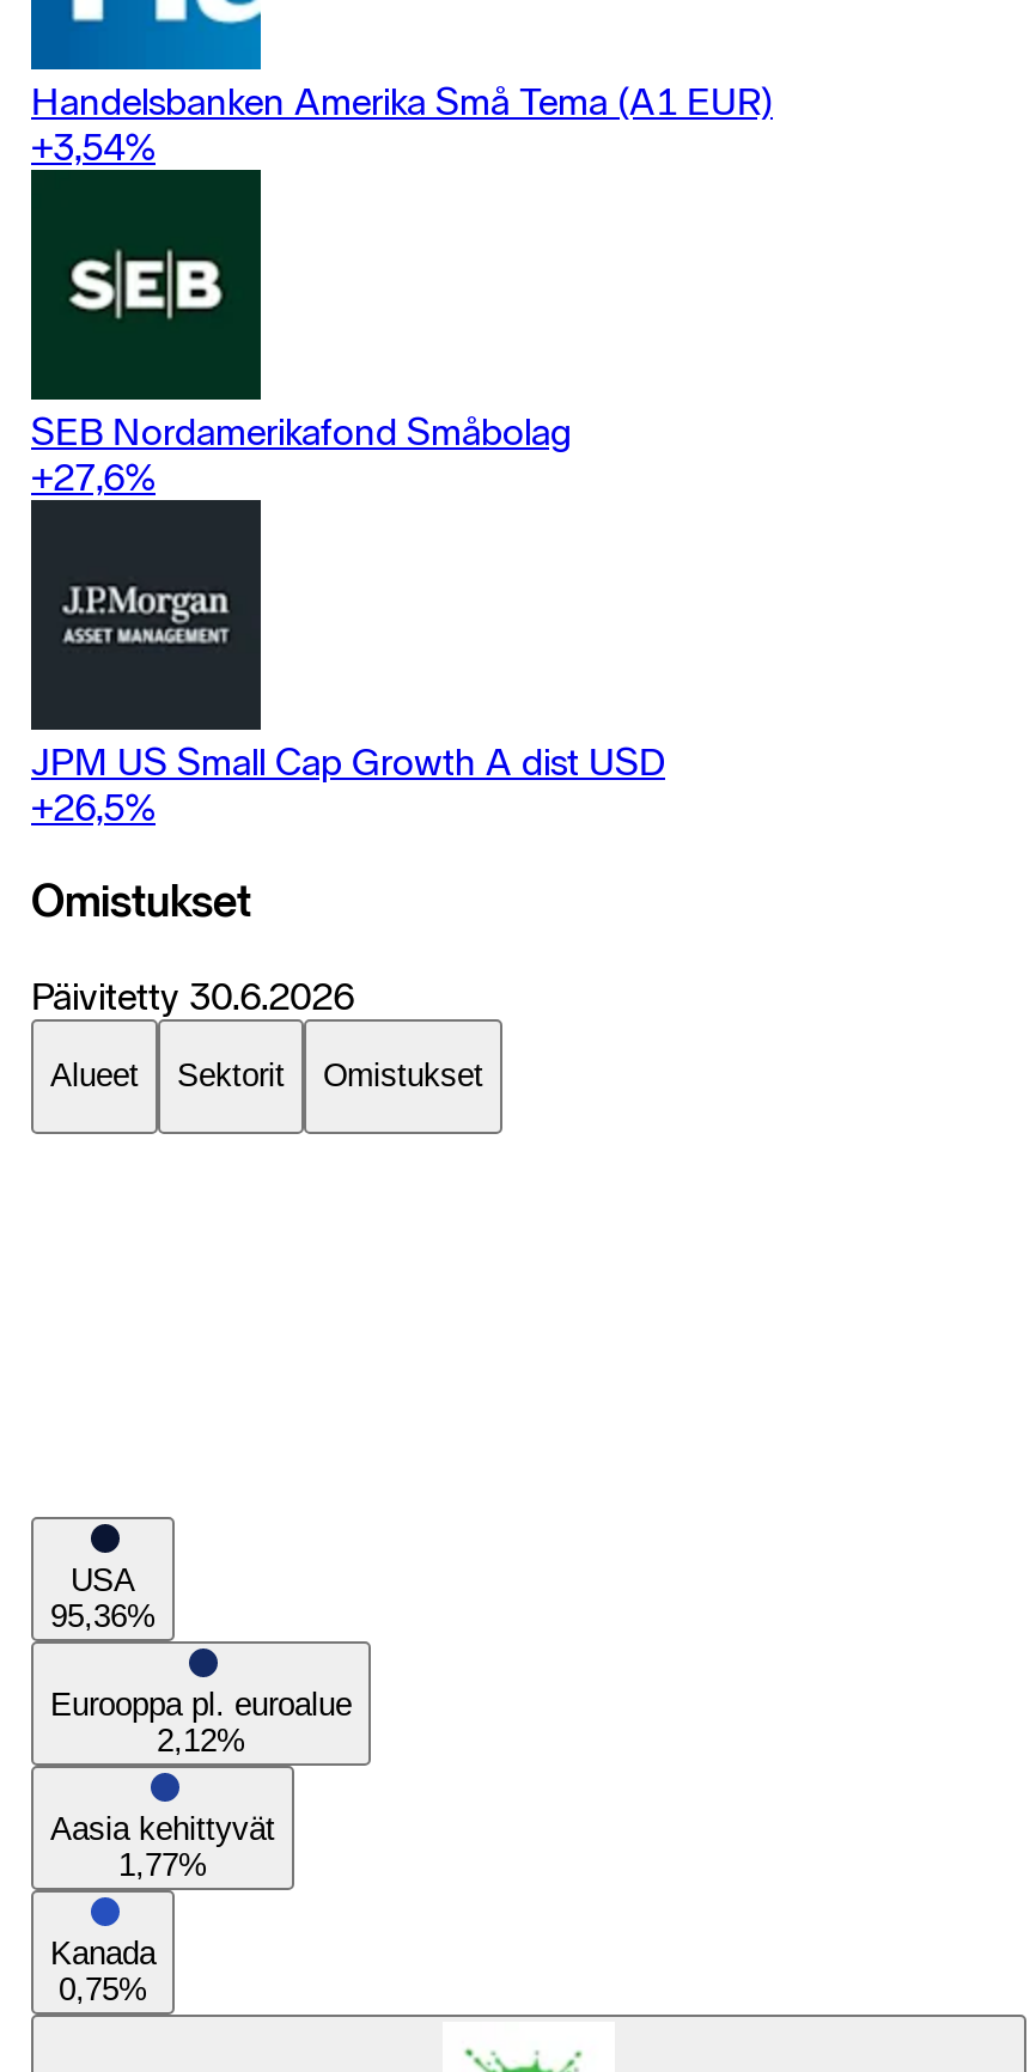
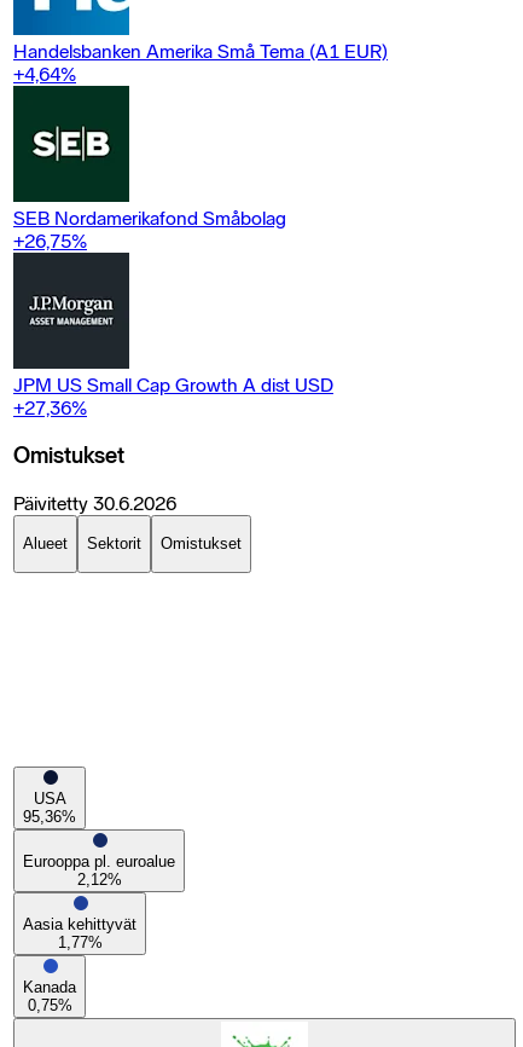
[31,123,156,169] +3,54% -> [13,62,76,85] +4,64%
[31,453,156,499] +27,6% -> [13,229,87,252] +26,75%
[31,784,156,829] +26,5% -> [13,396,87,419] +27,36%

